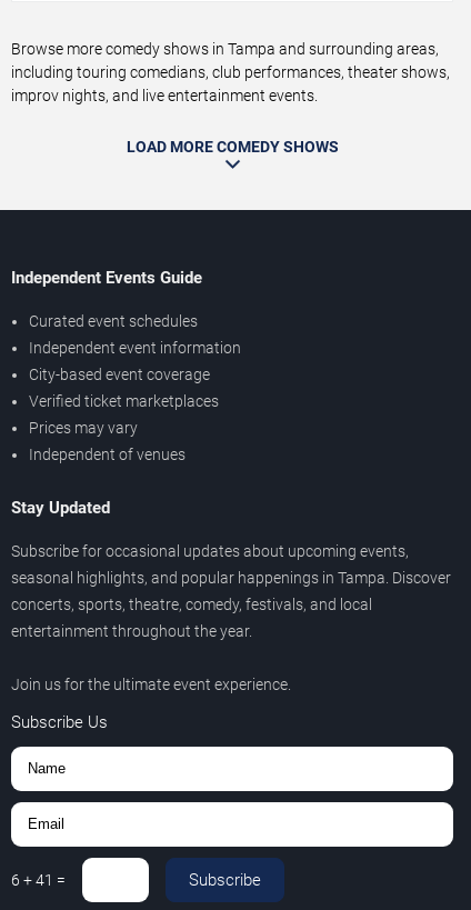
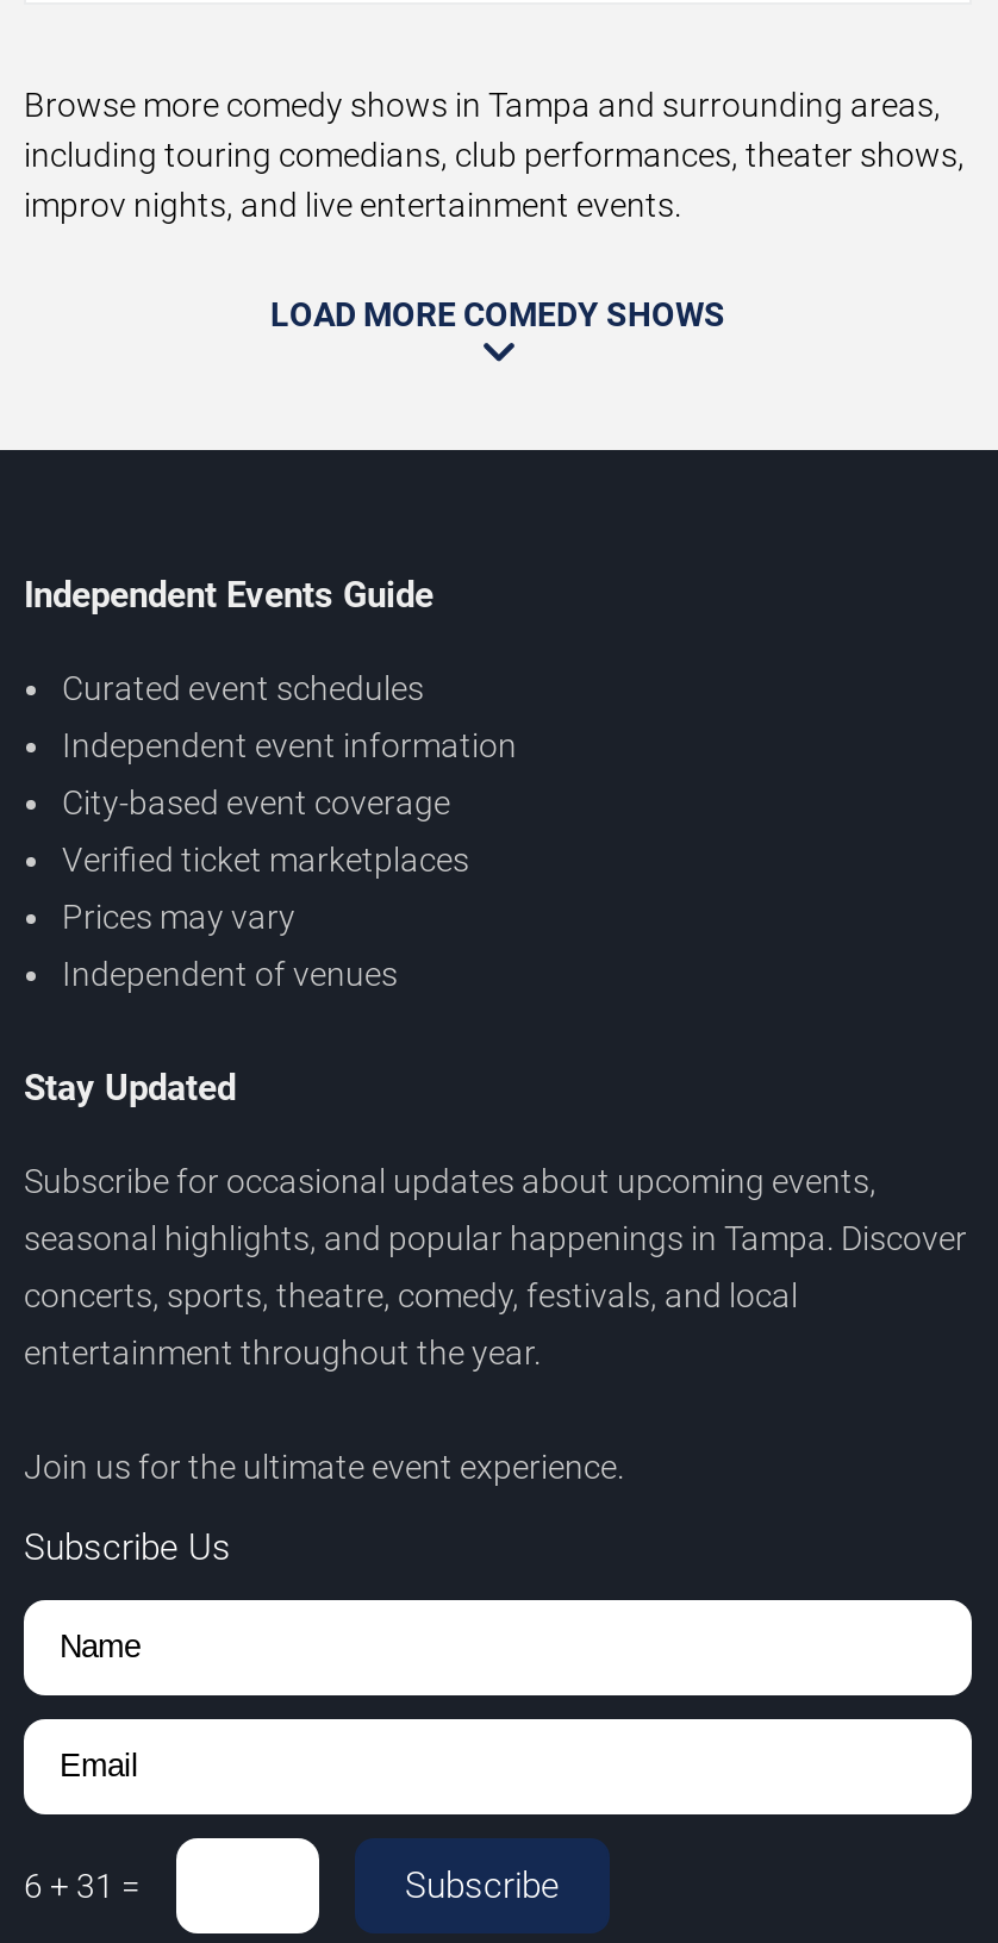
[11,871,66,889] 6 + 41 = -> [24,1866,141,1904] 6 + 31 =

